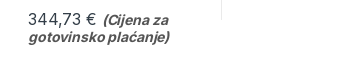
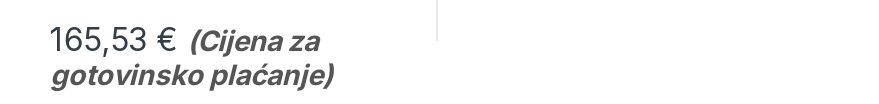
[28,9,167,29] 344,73 € (Cijena za -> [50,20,319,60] 165,53 € (Cijena za

